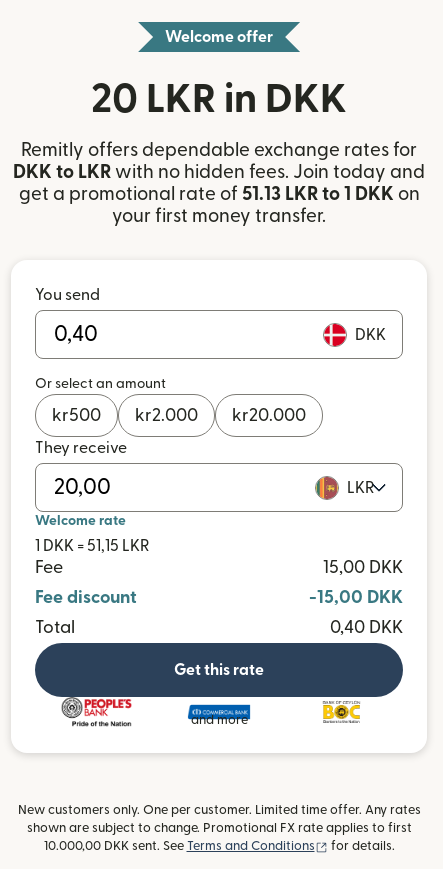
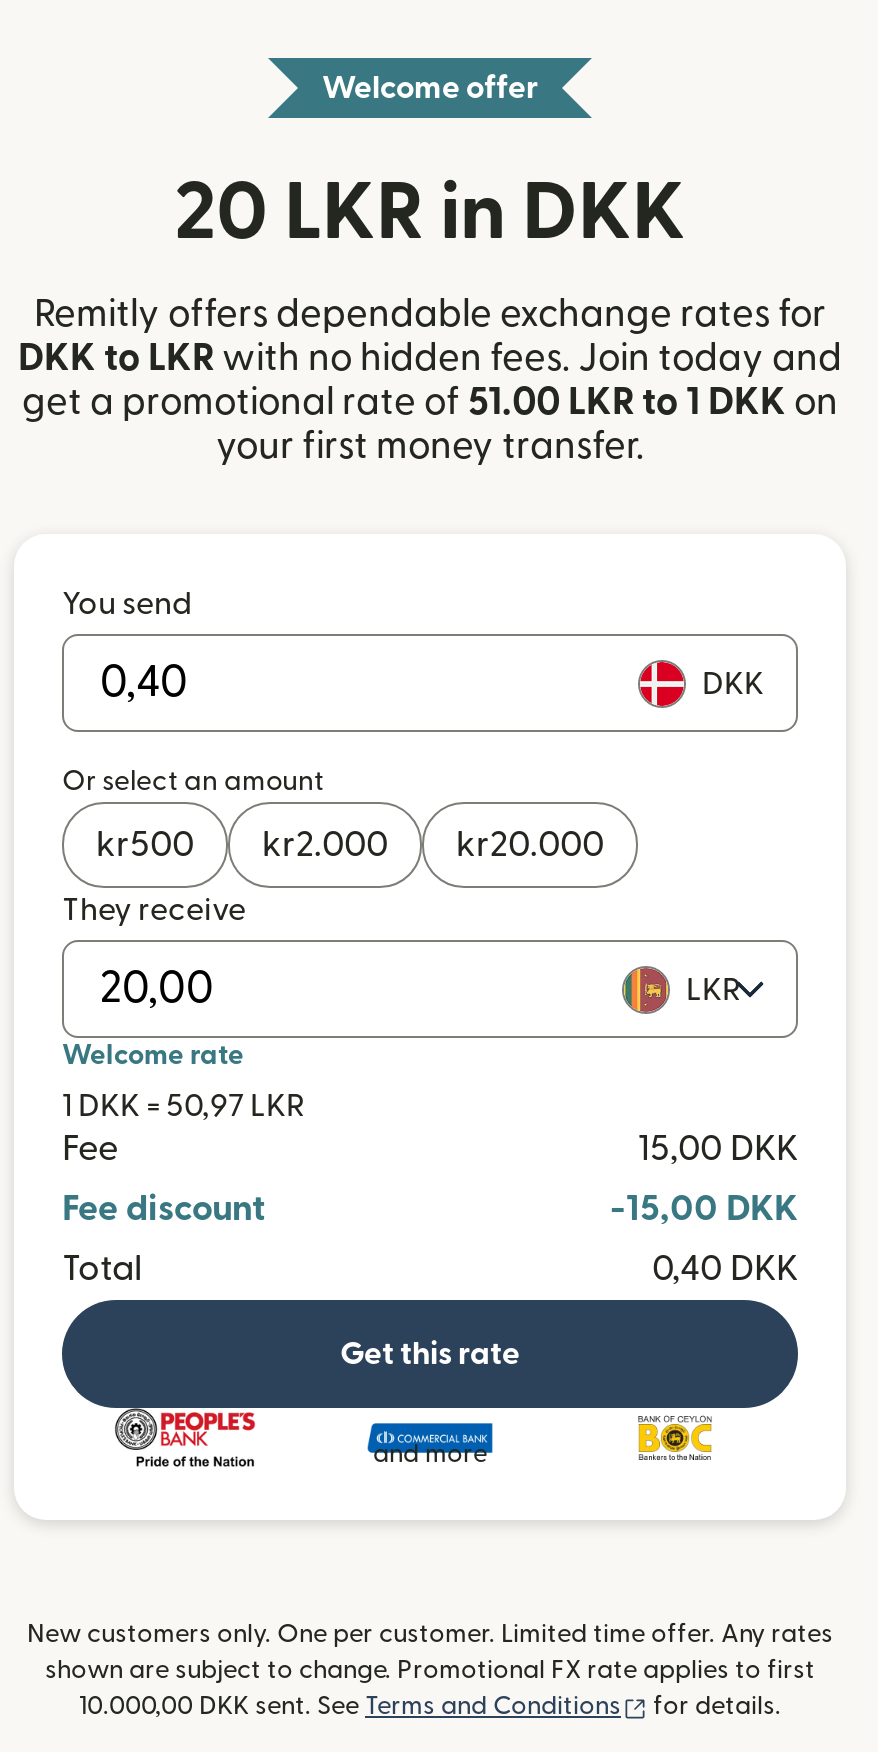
[18,185,419,204] get a promotional rate of 51.13 LKR to 1 DKK on -> [22,384,838,422] get a promotional rate of 51.00 LKR to 1 DKK on
[35,538,149,554] 1 DKK = 51,15 LKR -> [62,1090,304,1122] 1 DKK = 50,97 LKR

